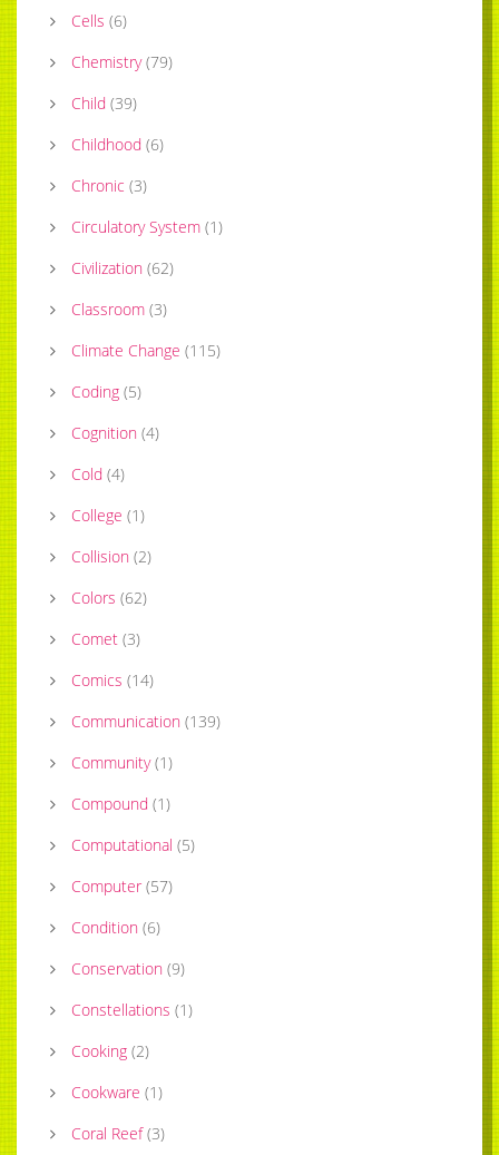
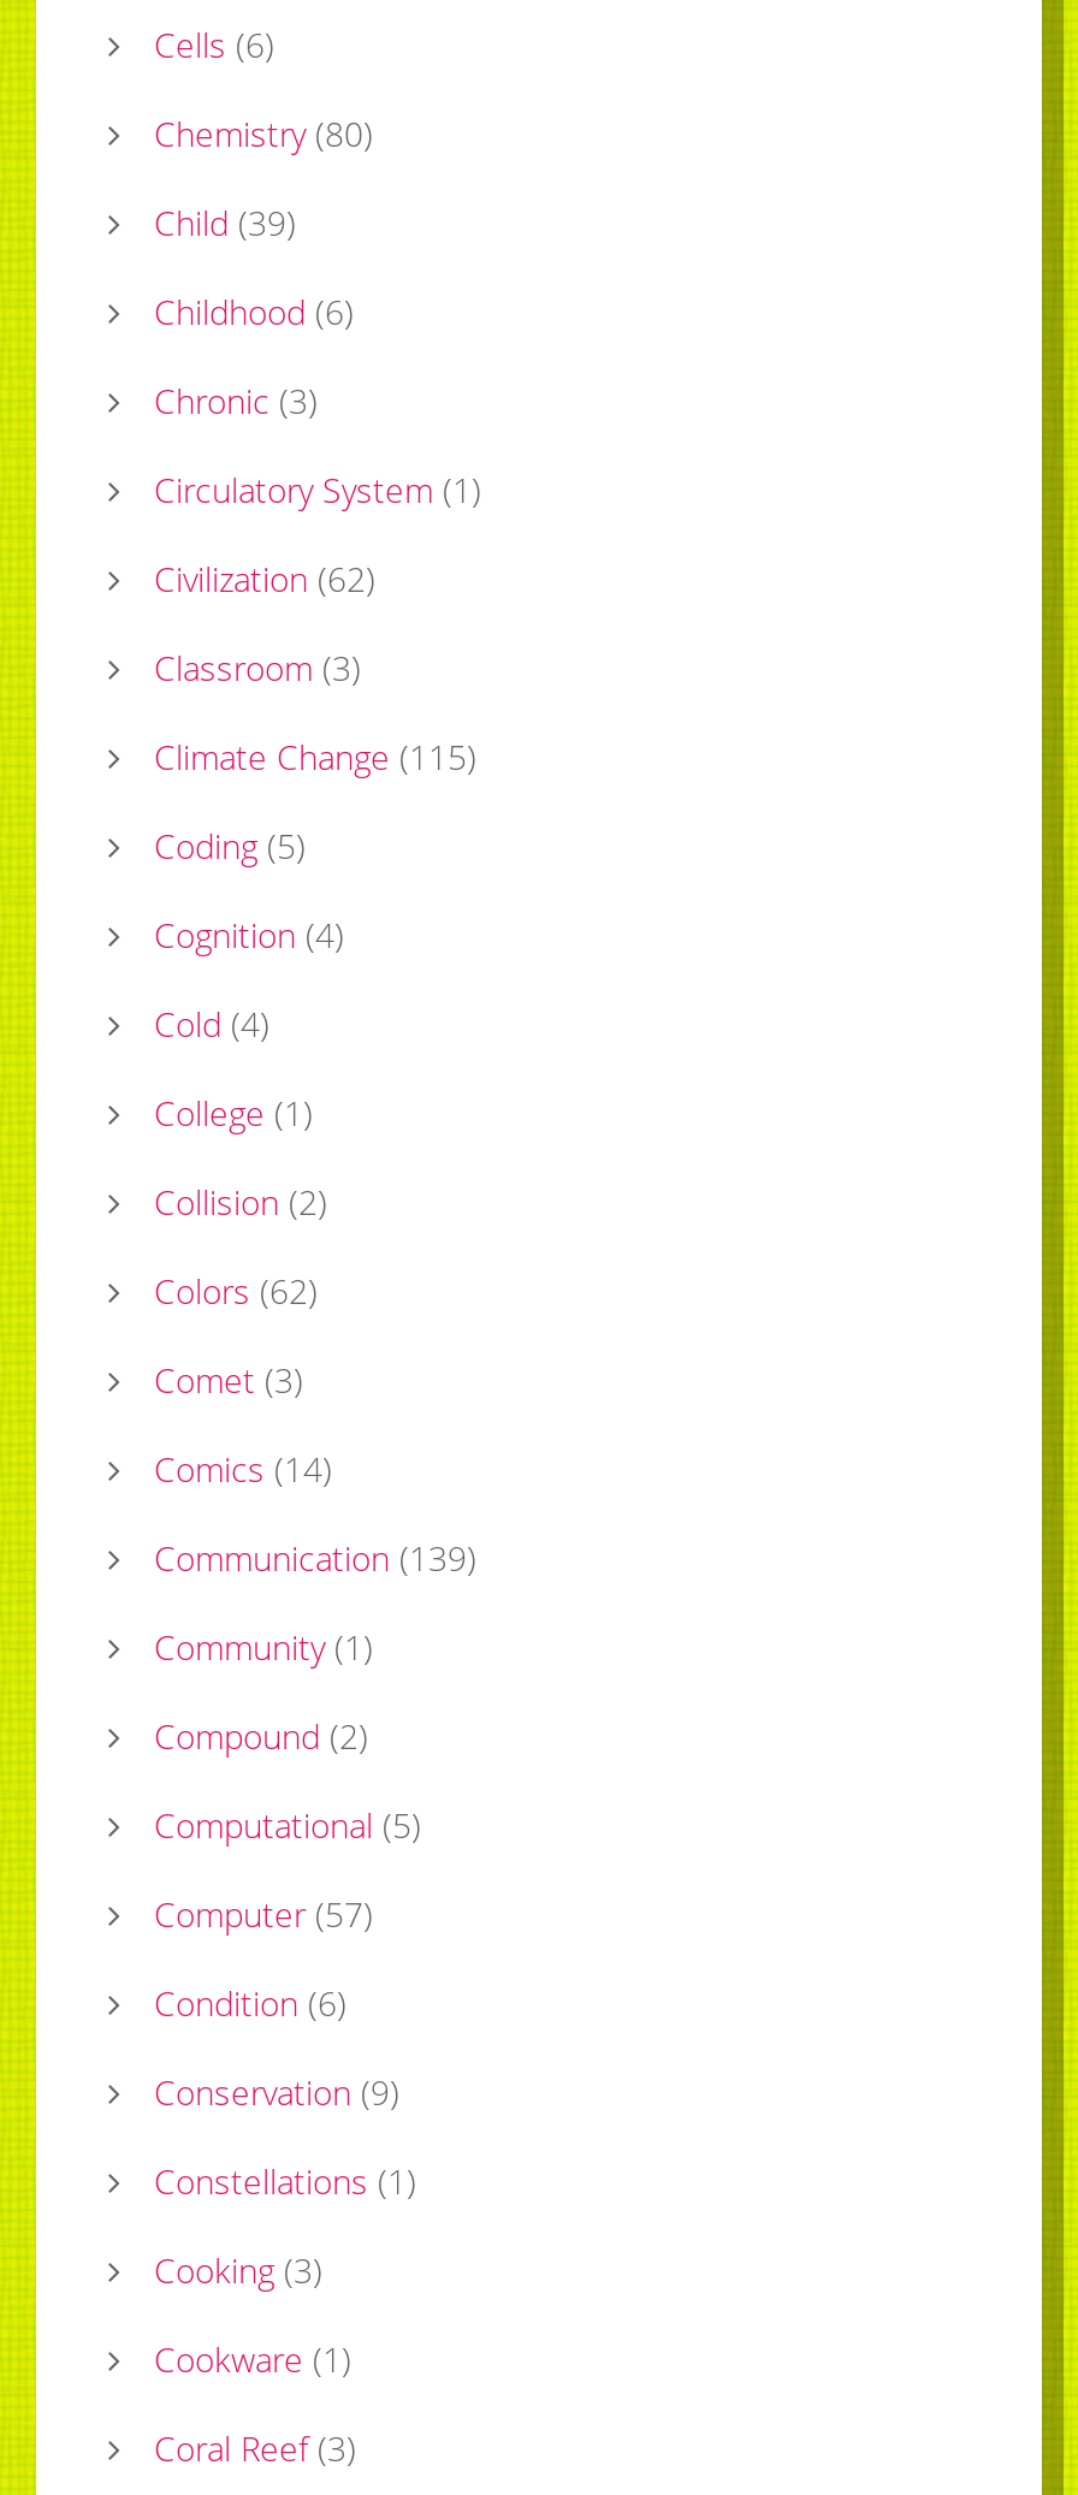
[71,51,173,73] Chemistry (79) -> [154,111,373,157] Chemistry (80)
[71,793,170,814] Compound (1) -> [154,1714,368,1759] Compound (2)
[71,1041,149,1062] Cooking (2) -> [154,2248,322,2293] Cooking (3)

